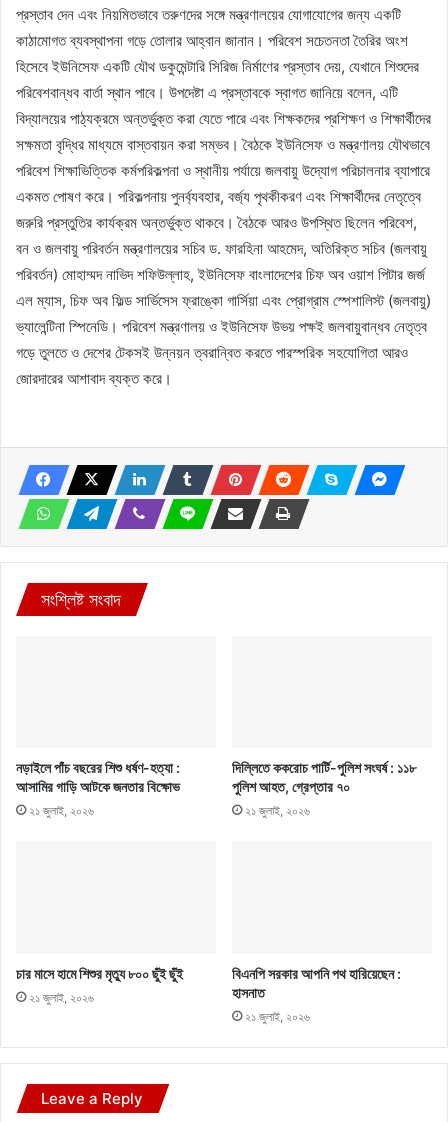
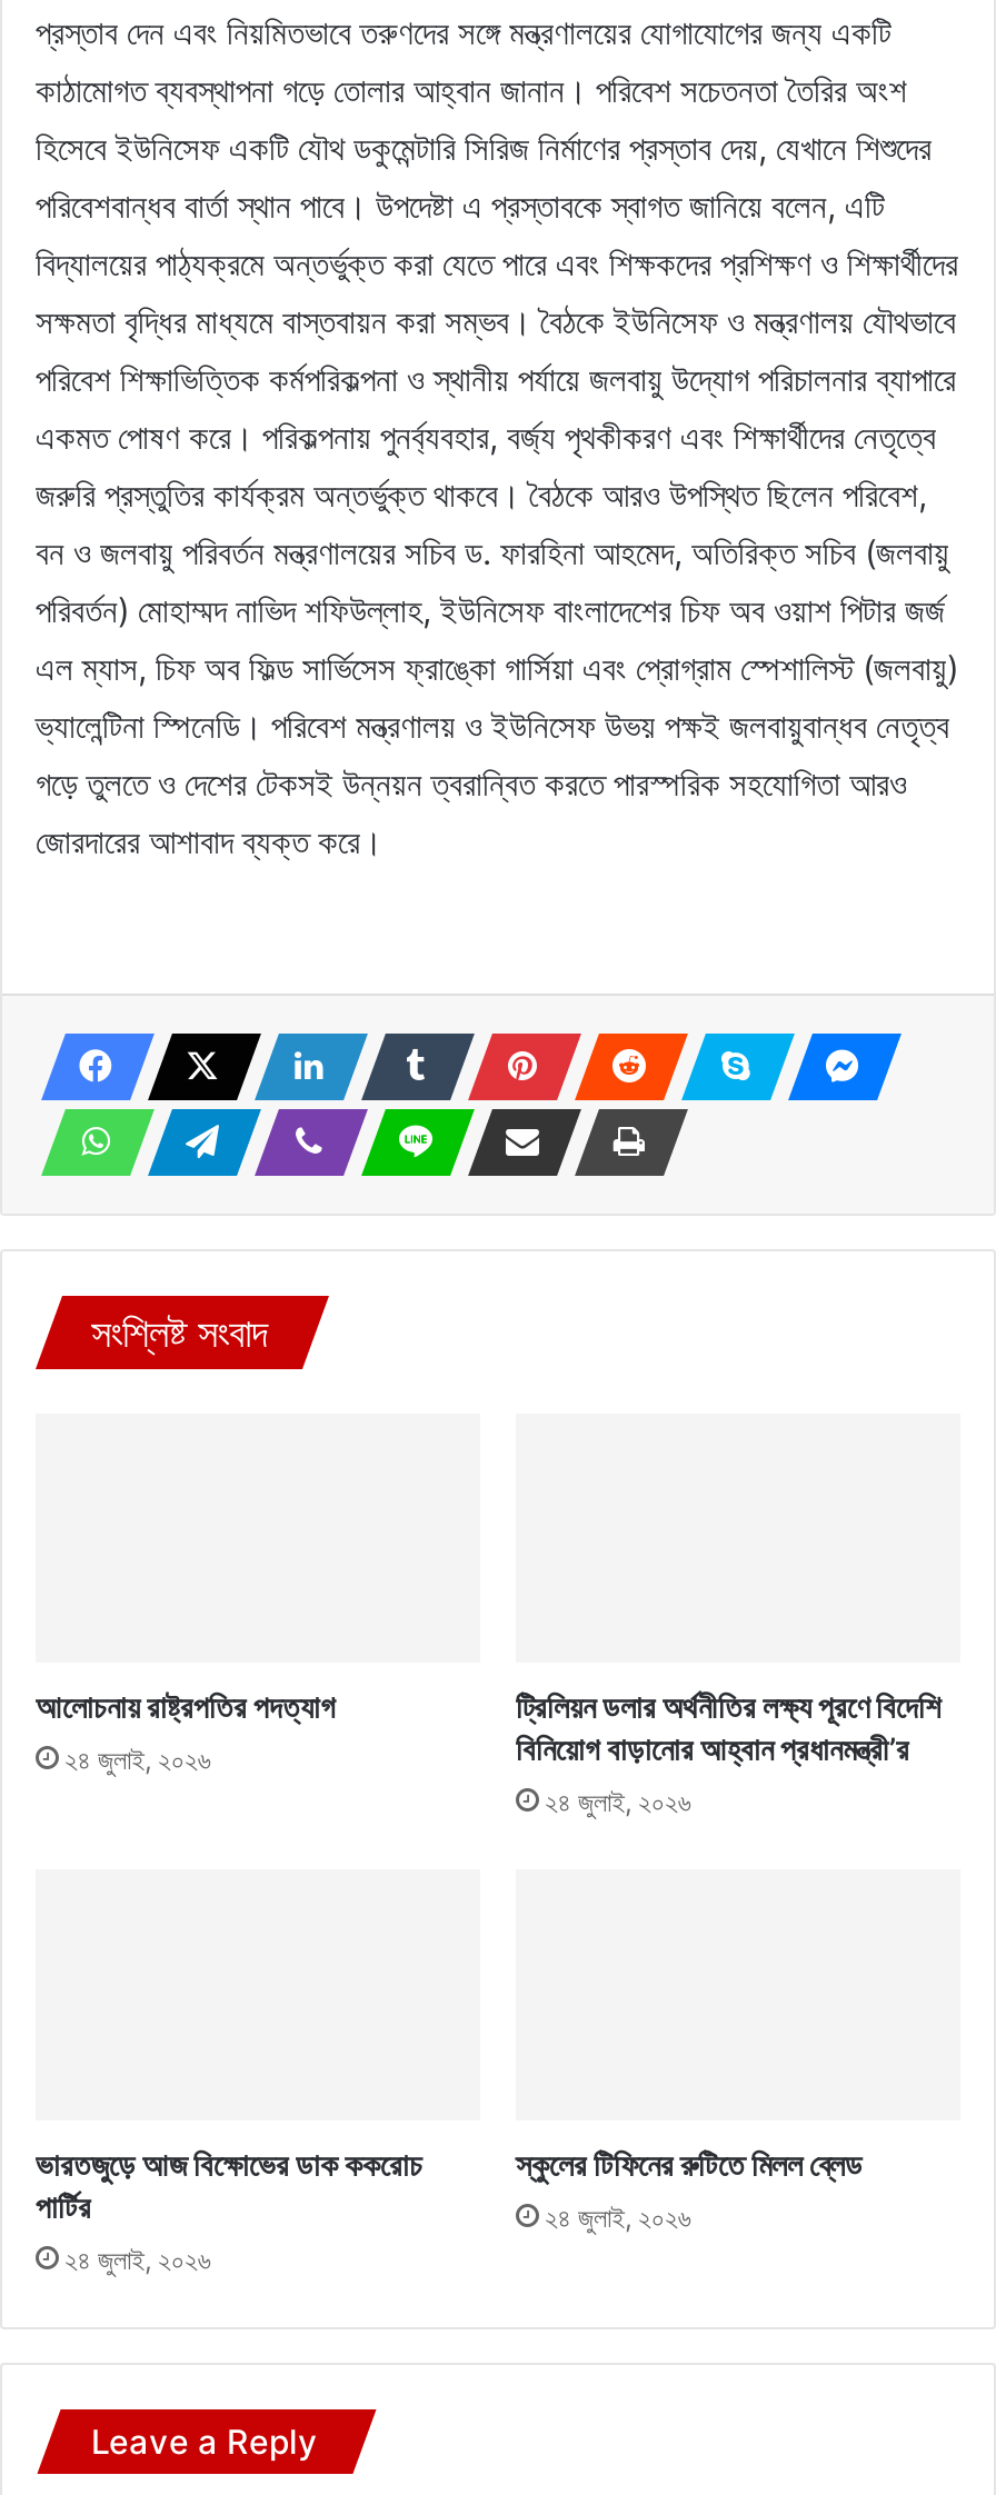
[16,759,180,795] নড়াইলে পাঁচ বছরের শিশু ধর্ষণ-হত্যা : | আসামির গাড়ি আটকে জনতার বিক্ষোভ -> [36,1688,336,1726] আলোচনায় রাষ্ট্রপতির পদত্যাগ
[232,759,416,795] দিল্লিতে ককরোচ পার্টি-পুলিশ সংঘর্ষ : ১১৮ | পুলিশ আহত, গ্রেপ্তার ৭০ -> [516,1688,940,1768] ট্রিলিয়ন ডলার অর্থনীতির লক্ষ্য পূরণে বিদেশি | বিনিয়োগ বাড়ানোর আহ্বান প্রধানমন্ত্রী’র
[29,803,94,818] ২১ জুলাই, ২০২৬ -> [64,1743,211,1777] ২৪ জুলাই, ২০২৬
[245,803,310,818] ২১ জুলাই, ২০২৬ -> [545,1786,691,1819] ২৪ জুলাই, ২০২৬
[16,965,183,982] চার মাসে হামে শিশুর মৃত্যু ৮০০ ছুঁই ছুঁই -> [36,2145,422,2225] ভারতজুড়ে আজ বিক্ষোভের ডাক ককরোচ | পার্টির
[232,965,401,1001] বিএনপি সরকার আপনি পথ হারিয়েছেন : | হাসনাত -> [516,2145,863,2183] স্কুলের টিফিনের রুটিতে মিলল ব্লেড
[29,990,94,1005] ২১ জুলাই, ২০২৬ -> [64,2243,211,2277] ২৪ জুলাই, ২০২৬
[245,1009,310,1024] ২১ জুলাই, ২০২৬ -> [545,2201,691,2234] ২৪ জুলাই, ২০২৬

